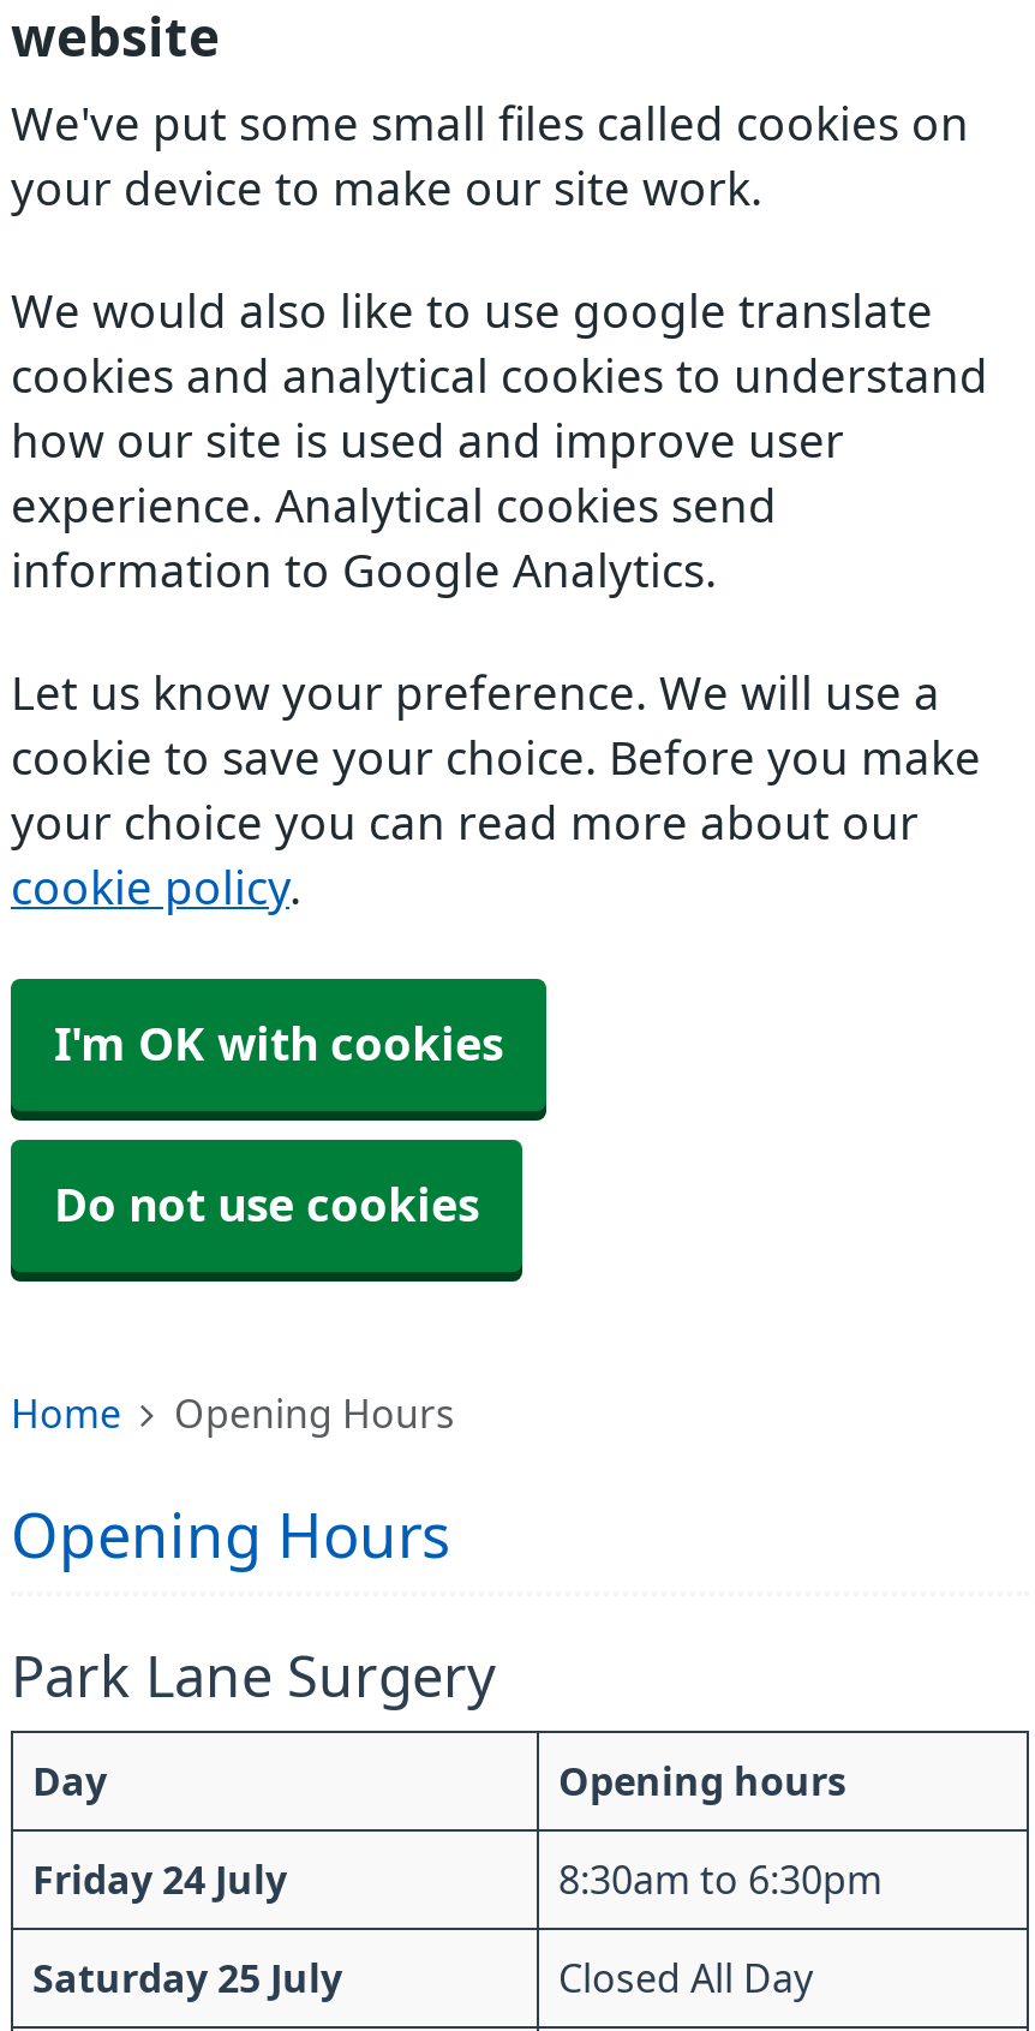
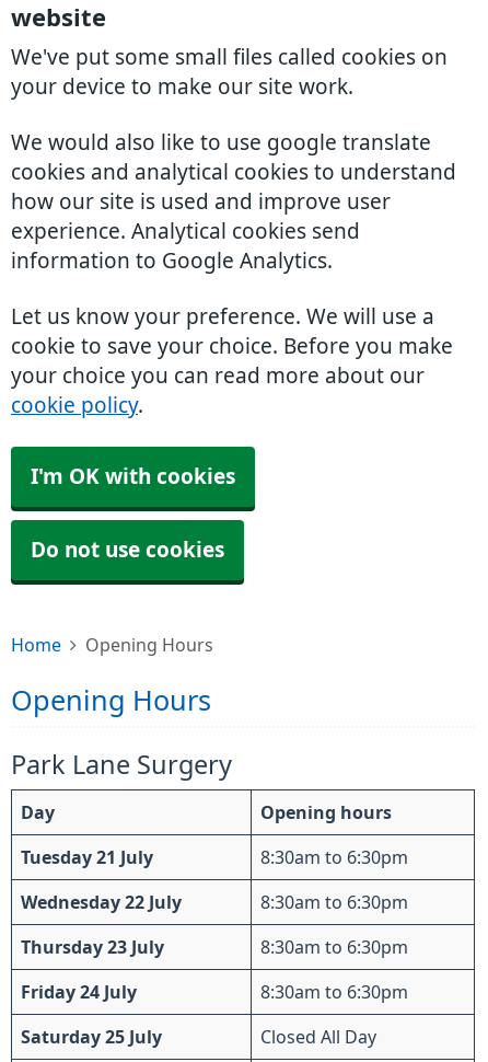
none -> [21,849,408,956] Tuesday 21 July | 8:30am to 6:30pm | Wednesday 22 July | 8:30am to 6:30pm | Thursday 23 July | 8:30am to 6:30pm

